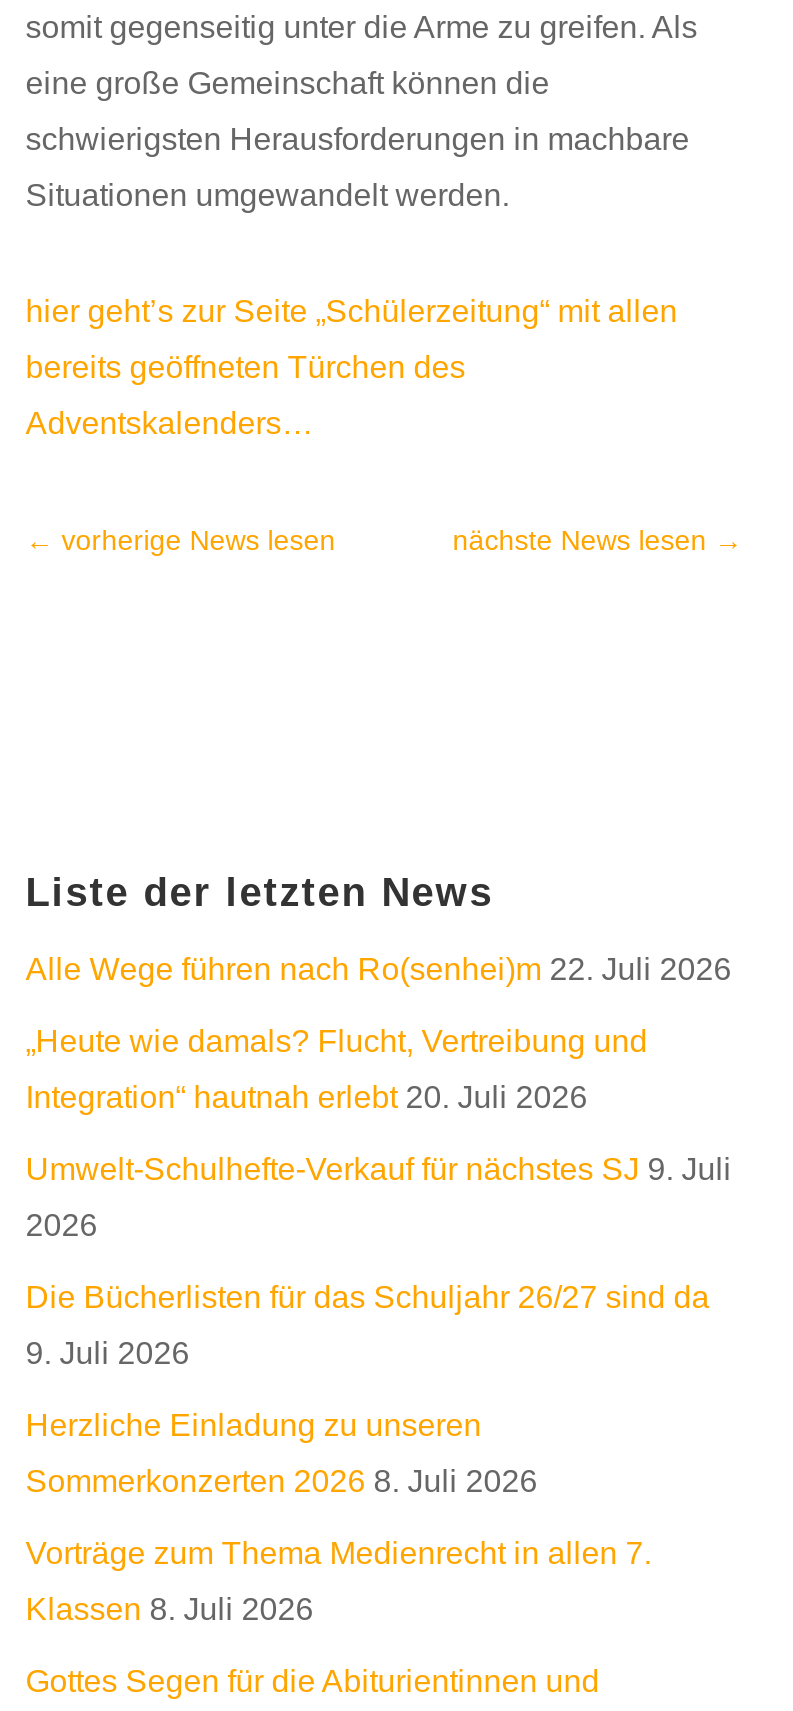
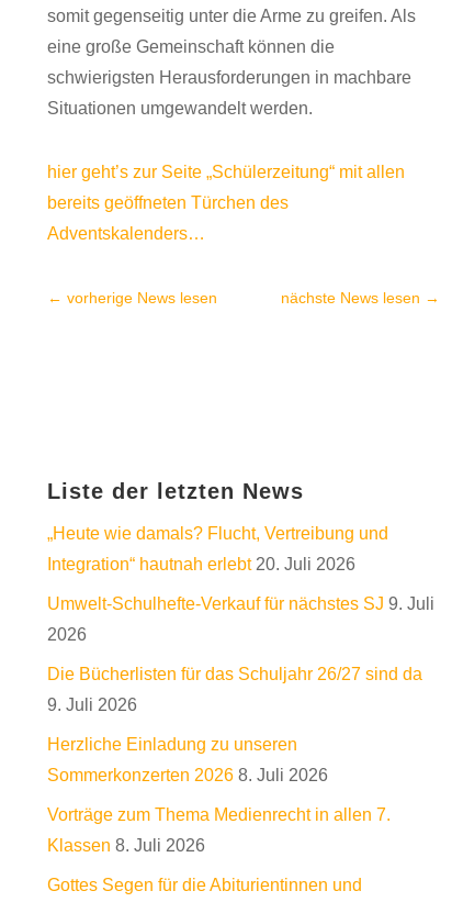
[26,952,732,986] Alle Wege führen nach Ro(senhei)m 22. Juli 2026 -> none

